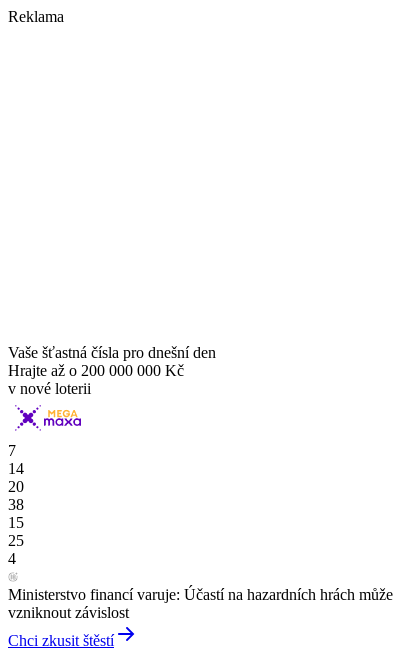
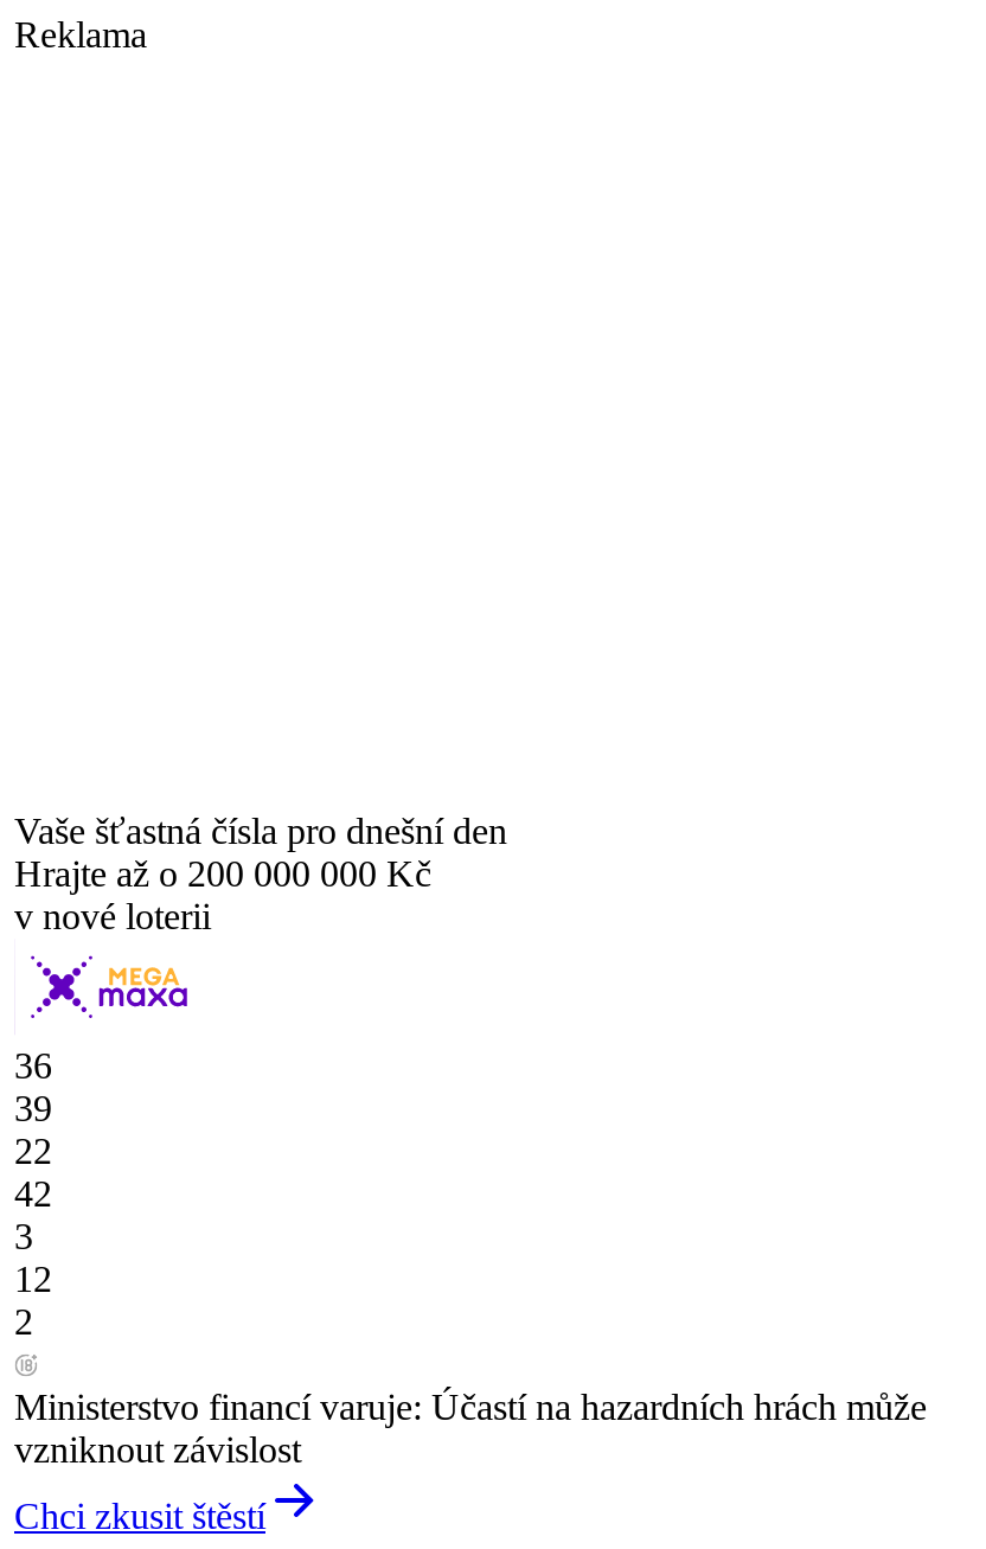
[8,442,16,459] 7 -> [14,1044,52,1084] 36
[8,460,24,477] 14 -> [14,1087,52,1127] 39
[8,478,24,495] 20 -> [14,1129,52,1170] 22
[8,496,24,513] 38 -> [14,1172,52,1212] 42
[8,514,24,531] 15 -> [14,1215,33,1255] 3
[8,532,24,549] 25 -> [14,1257,52,1298] 12
[8,550,16,567] 4 -> [14,1300,33,1340] 2

